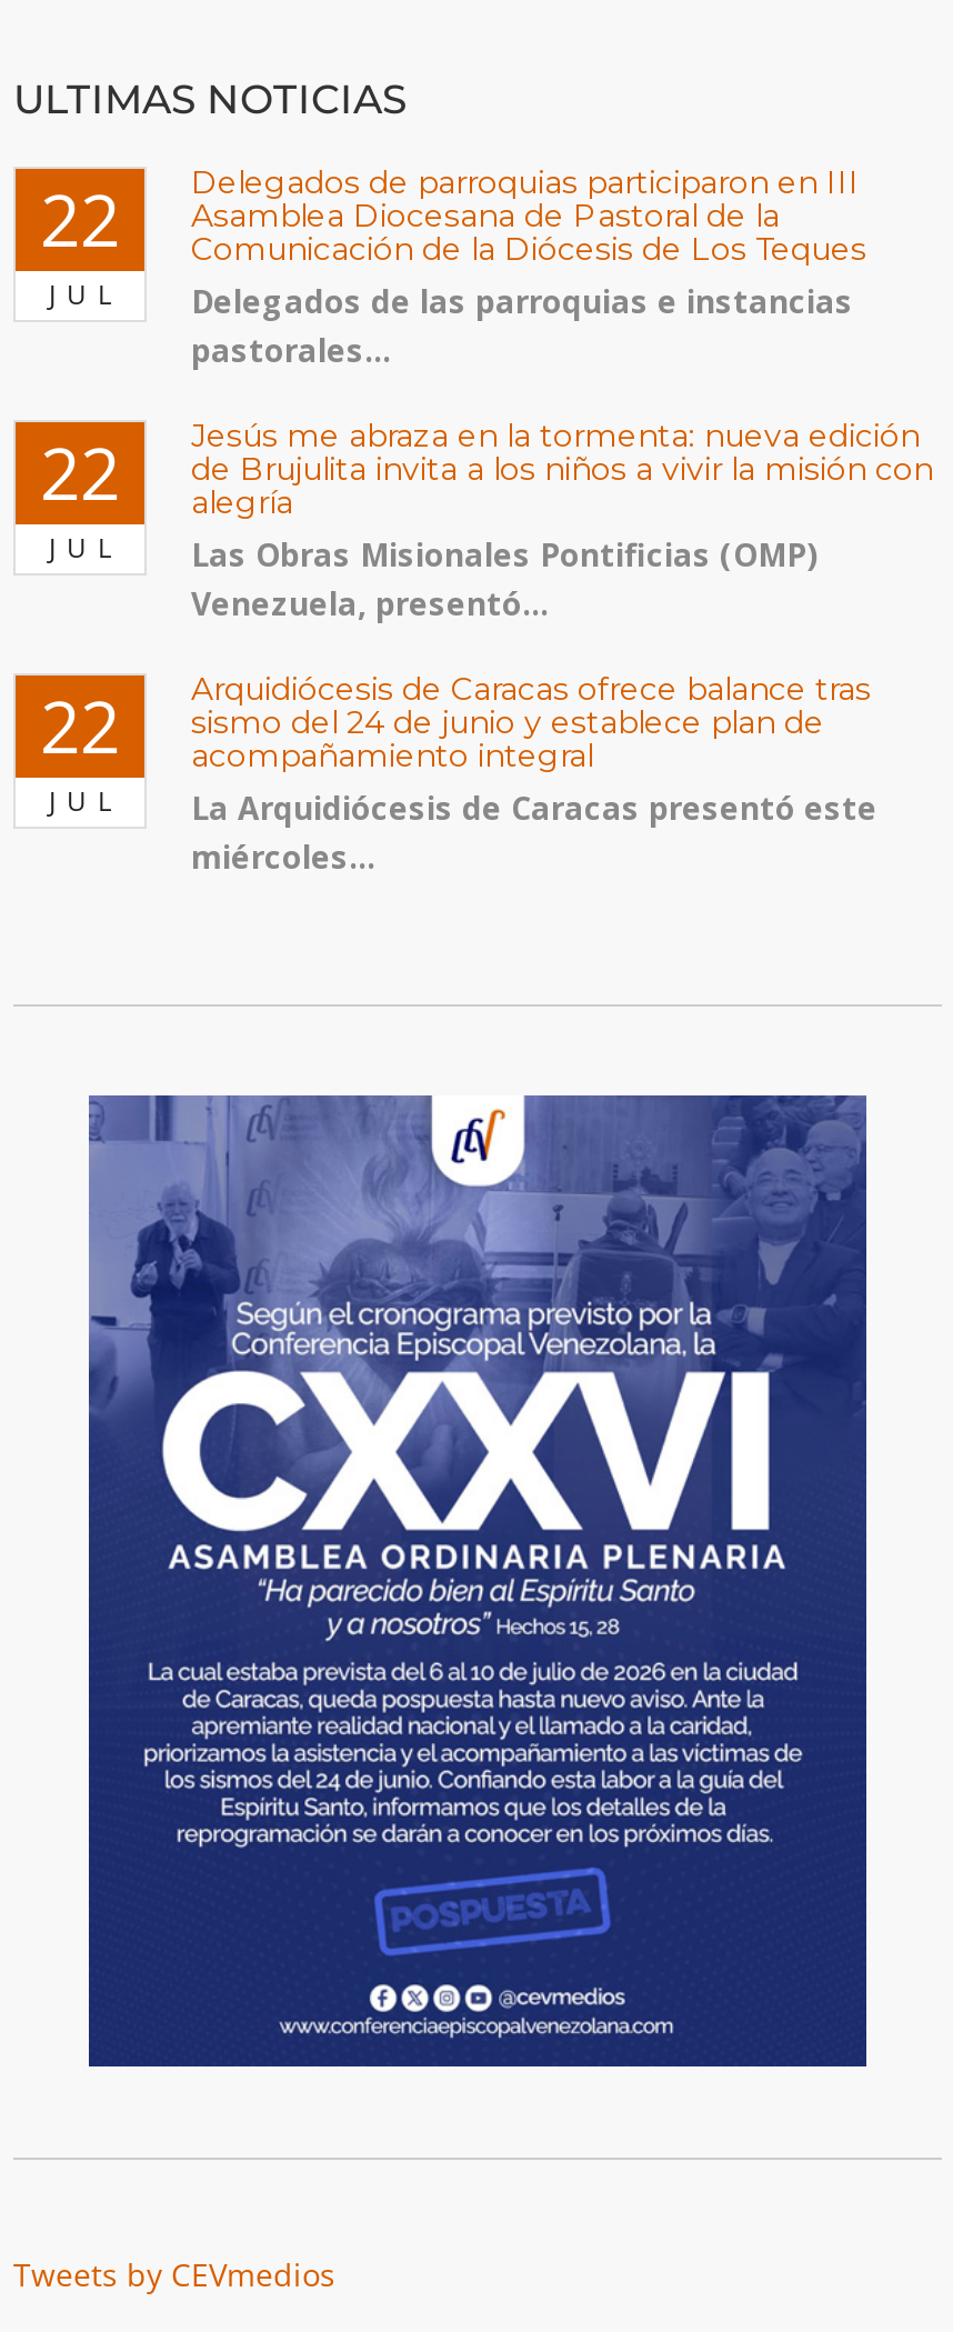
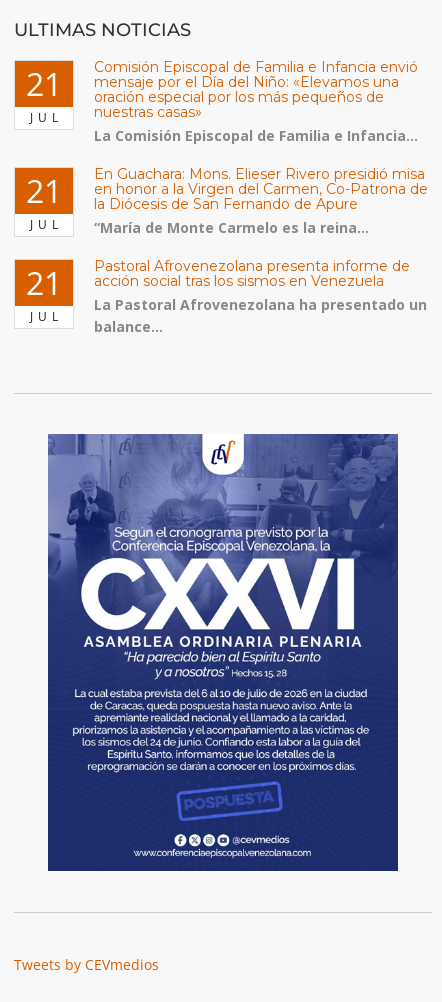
[40,170,120,266] 22 -> [26,62,62,105] 21
[191,161,866,370] Delegados de parroquias participaron en III | Asamblea Diocesana de Pastoral de la | Comunicación de la Diócesis de Los Teques | Delegados de las parroquias e instancias | pastorales... -> [94,58,418,145] Comisión Episcopal de Familia e Infancia envió | mensaje por el Día del Niño: «Elevamos una | oración especial por los más pequeños de | nuestras casas» | La Comisión Episcopal de Familia e Infancia...
[40,424,120,519] 22 -> [26,169,62,212] 21
[191,415,933,623] Jesús me abraza en la tormenta: nueva edición | de Brujulita invita a los niños a vivir la misión con | alegría | Las Obras Misionales Pontificias (OMP) | Venezuela, presentó... -> [94,165,428,237] En Guachara: Mons. Elieser Rivero presidió misa | en honor a la Virgen del Carmen, Co-Patrona de | la Diócesis de San Fernando de Apure | “María de Monte Carmelo es la reina...
[40,677,120,772] 22 -> [26,261,62,304] 21
[191,668,877,877] Arquidiócesis de Caracas ofrece balance tras | sismo del 24 de junio y establece plan de | acompañamiento integral | La Arquidiócesis de Caracas presentó este | miércoles... -> [94,257,427,336] Pastoral Afrovenezolana presenta informe de | acción social tras los sismos en Venezuela | La Pastoral Afrovenezolana ha presentado un | balance...

